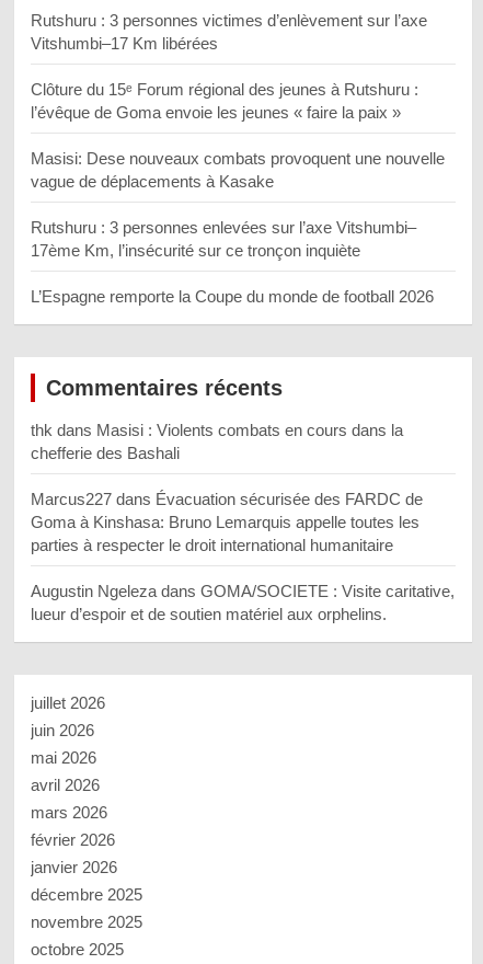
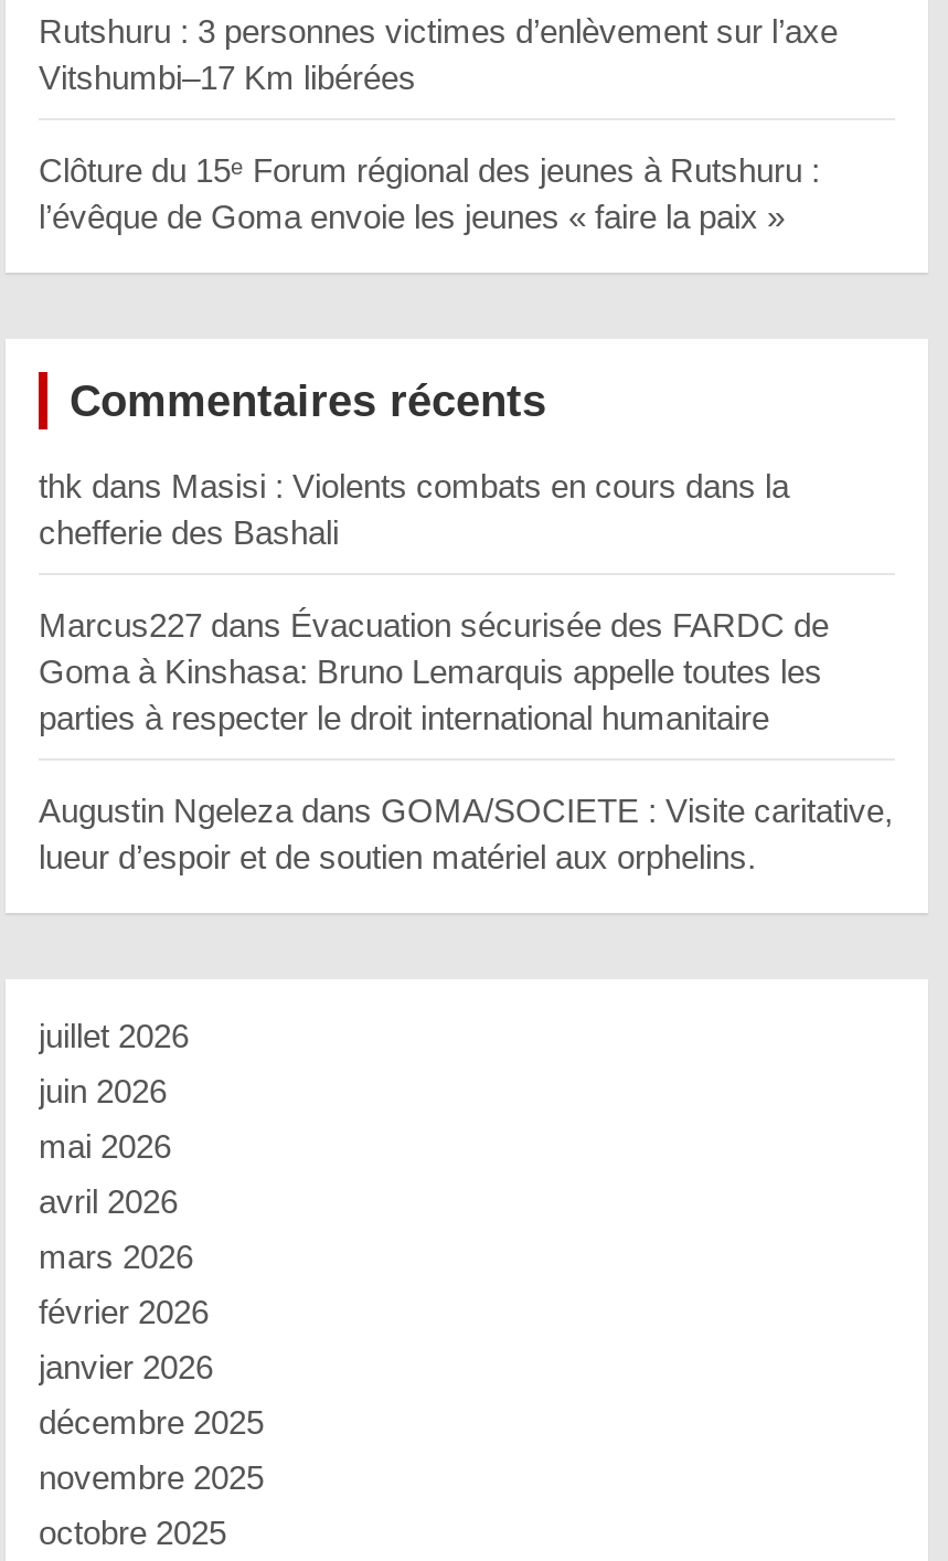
[31,149,445,305] Masisi: Dese nouveaux combats provoquent une nouvelle | vague de déplacements à Kasake | Rutshuru : 3 personnes enlevées sur l’axe Vitshumbi– | 17ème Km, l’insécurité sur ce tronçon inquiète | L’Espagne remporte la Coupe du monde de football 2026 -> none

